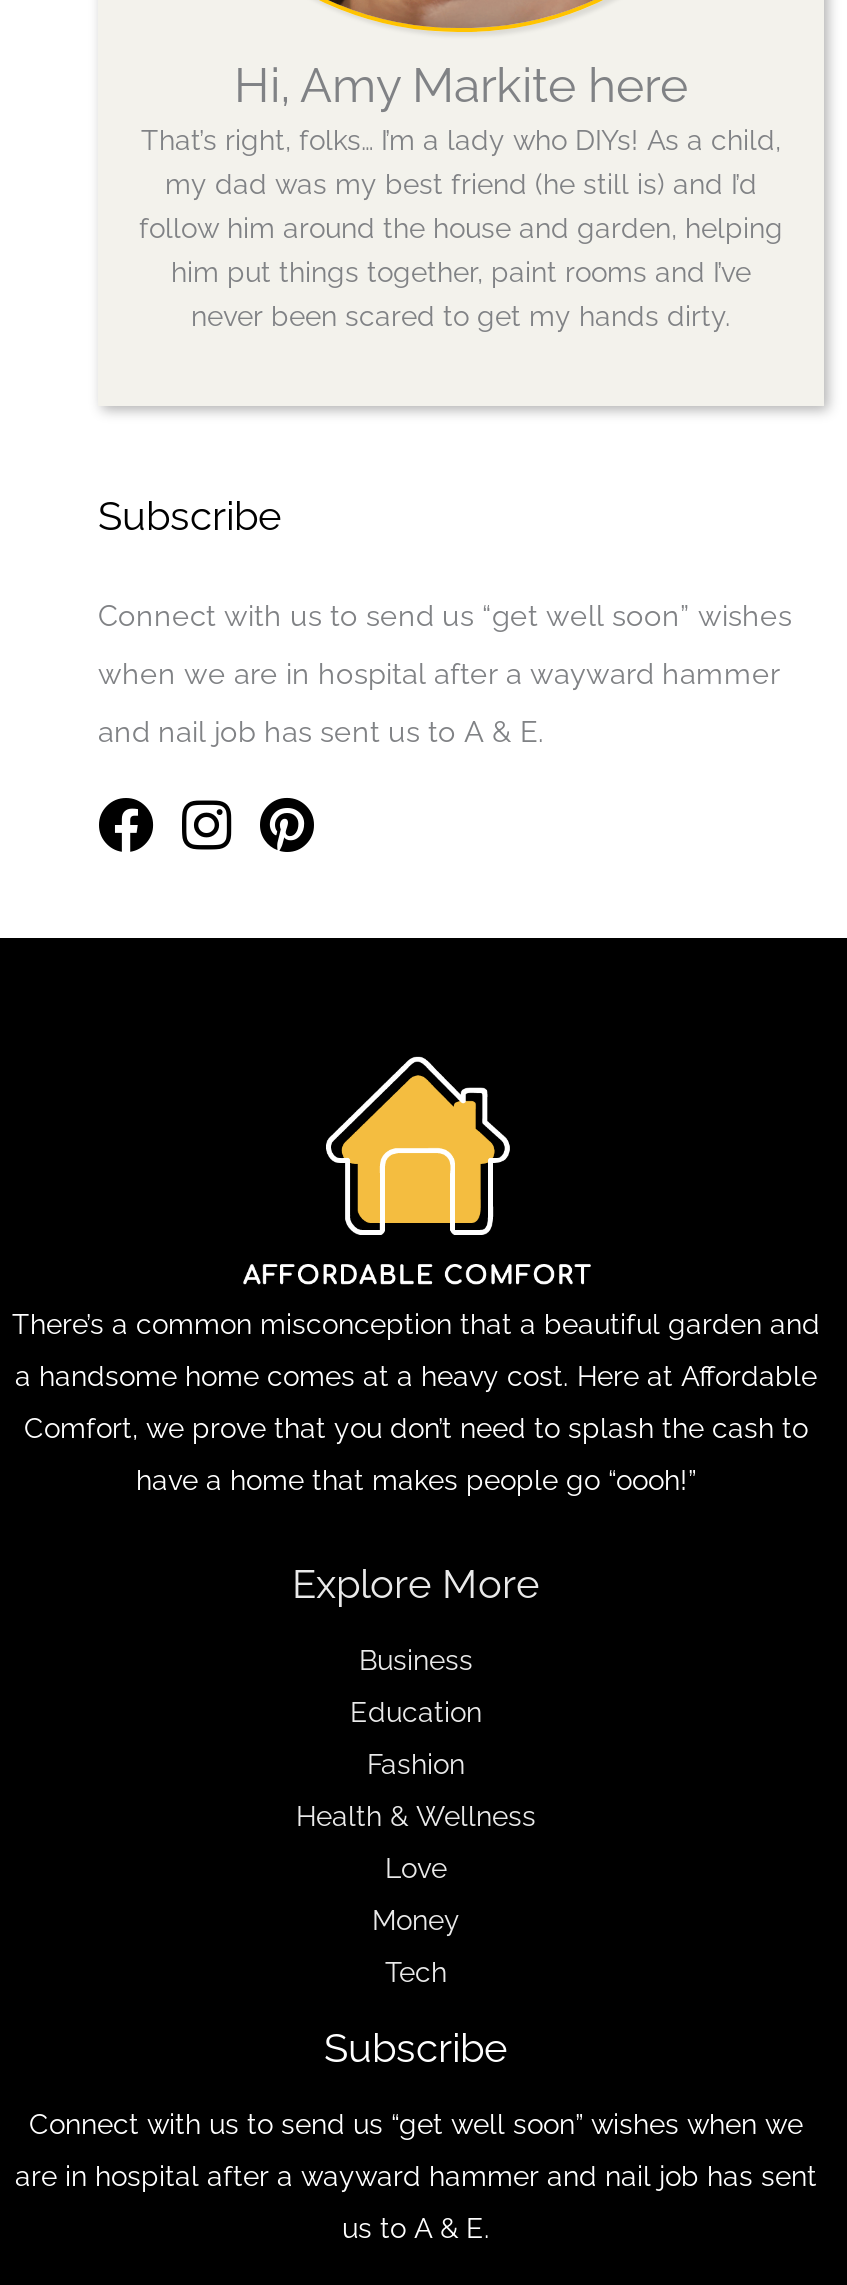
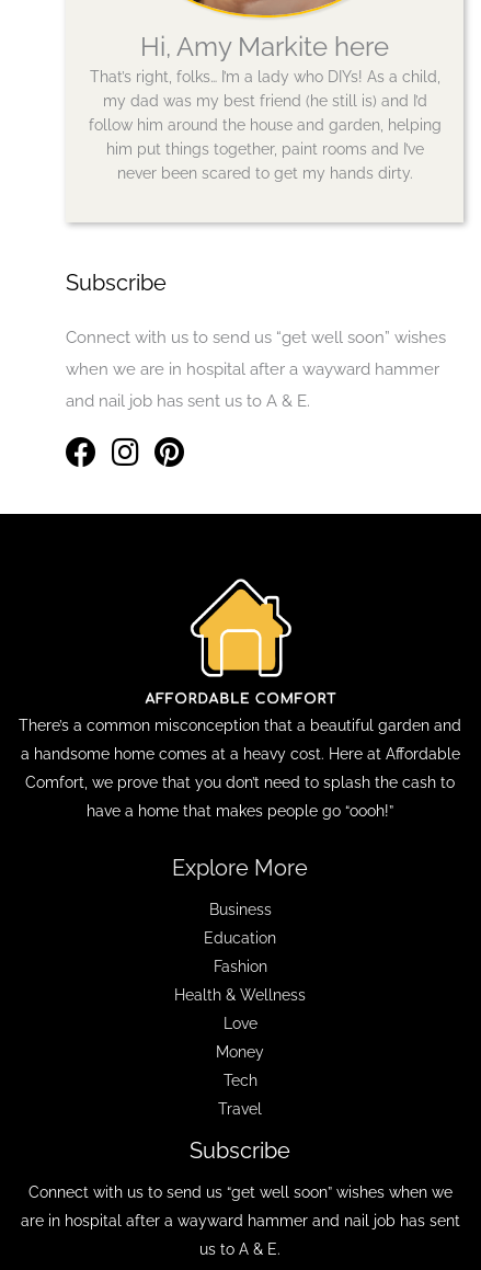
none -> [218,1100,262,1118] Travel

